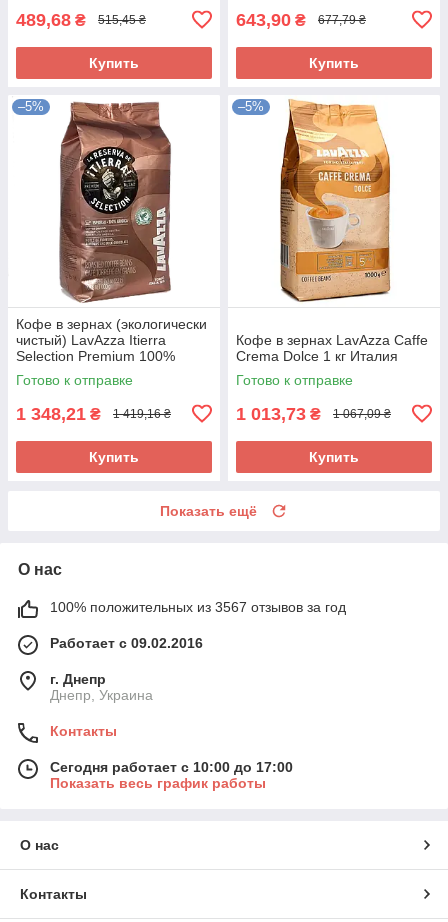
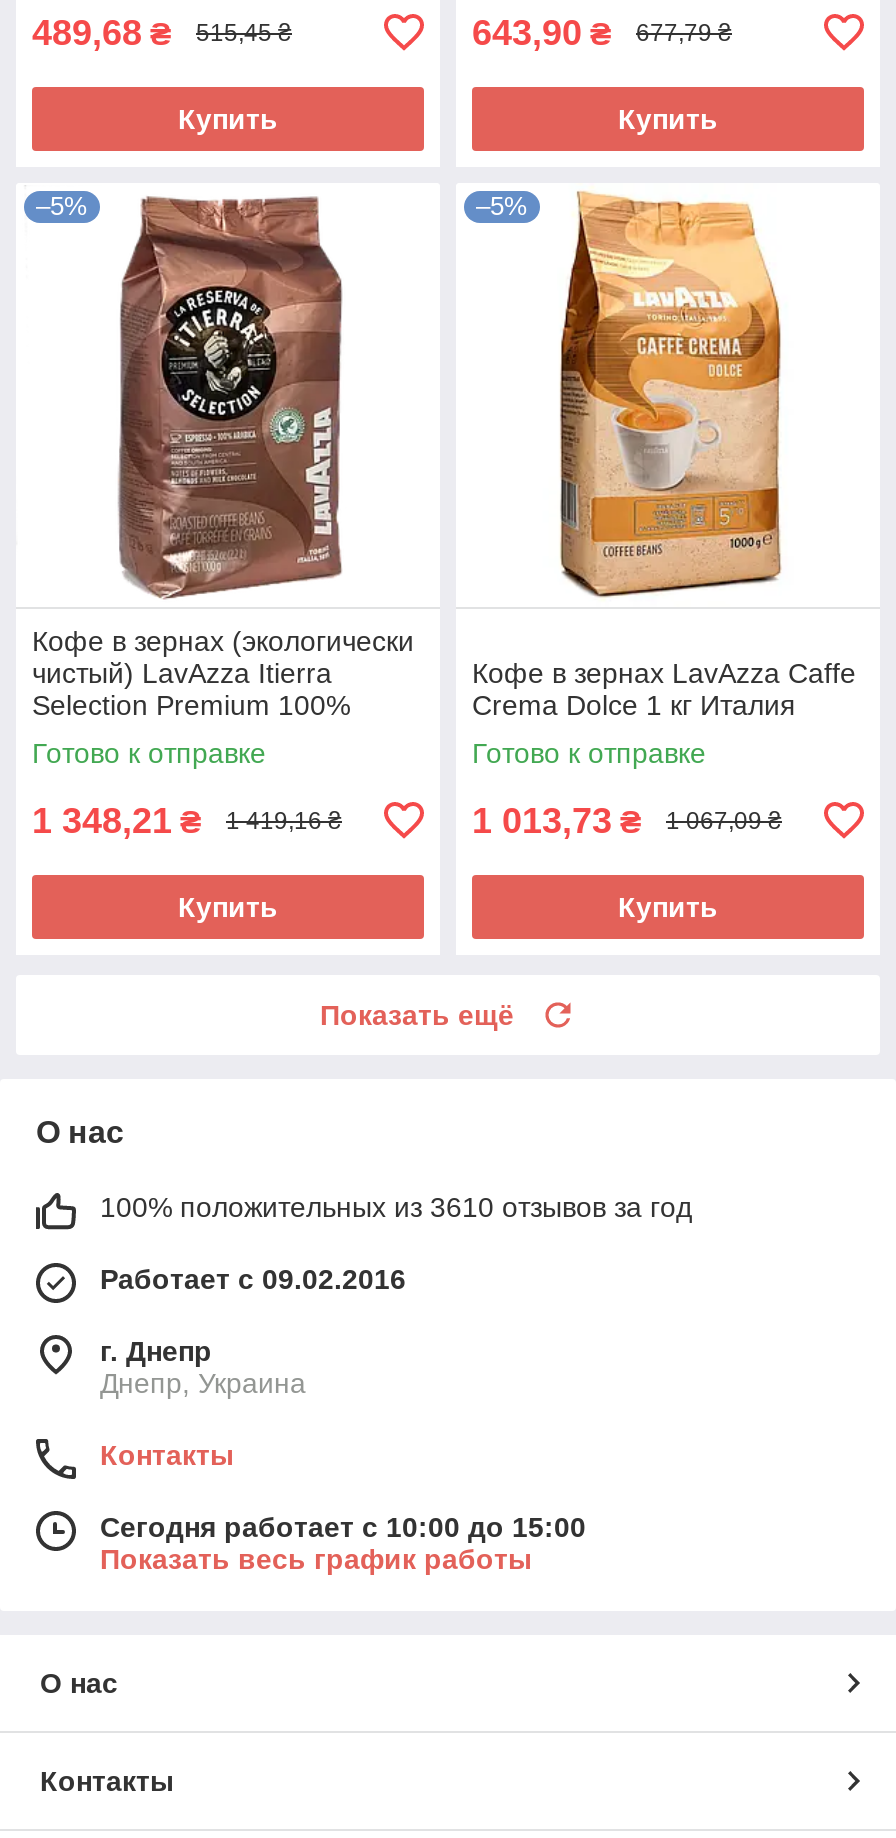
[50,599,346,615] 100% положительных из 3567 отзывов за год -> [100,1191,692,1223] 100% положительных из 3610 отзывов за год
[50,759,293,775] Сегодня работает с 10:00 до 17:00 -> [100,1511,586,1543] Сегодня работает с 10:00 до 15:00

